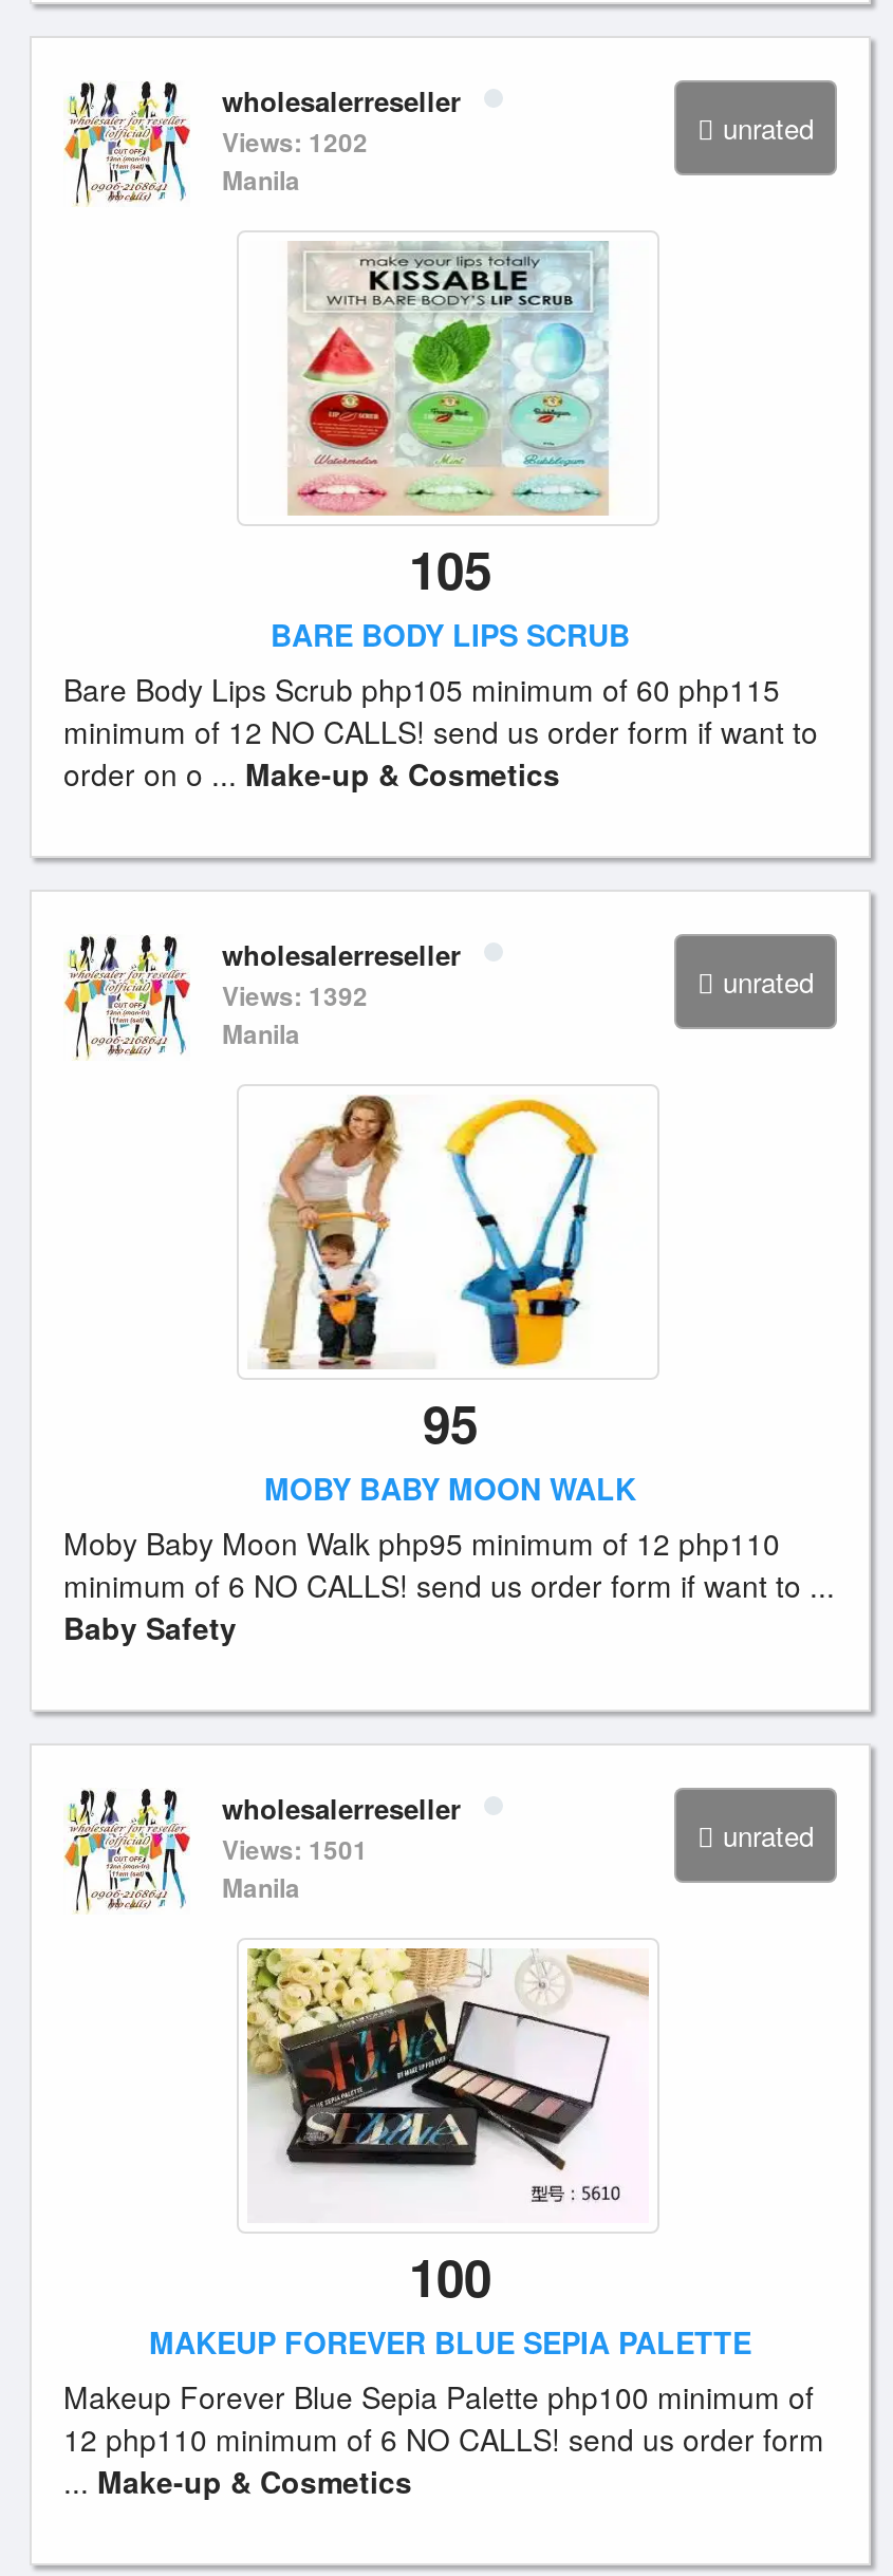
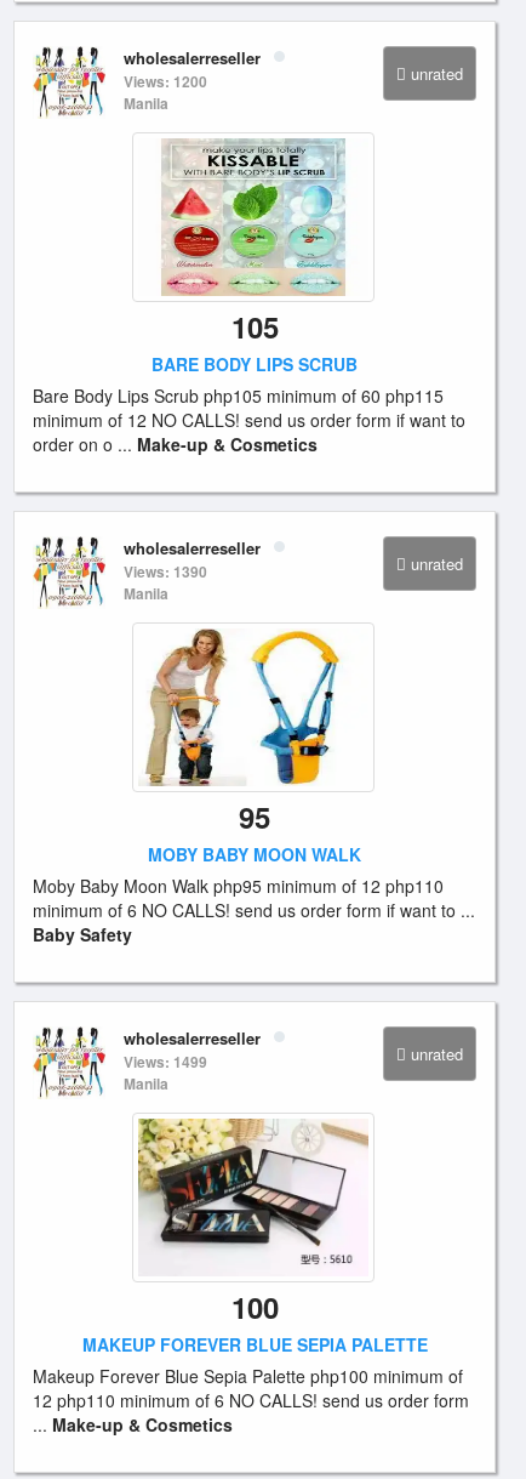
[222,123,368,161] Views: 1202 -> [124,70,207,92] Views: 1200
[222,976,368,1014] Views: 1392 -> [124,561,207,582] Views: 1390
[222,1830,368,1868] Views: 1501 -> [124,1051,207,1073] Views: 1499

